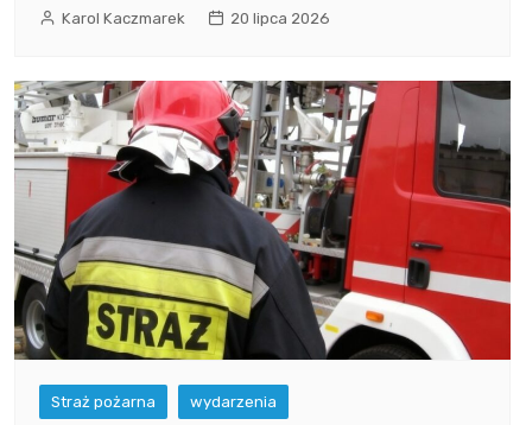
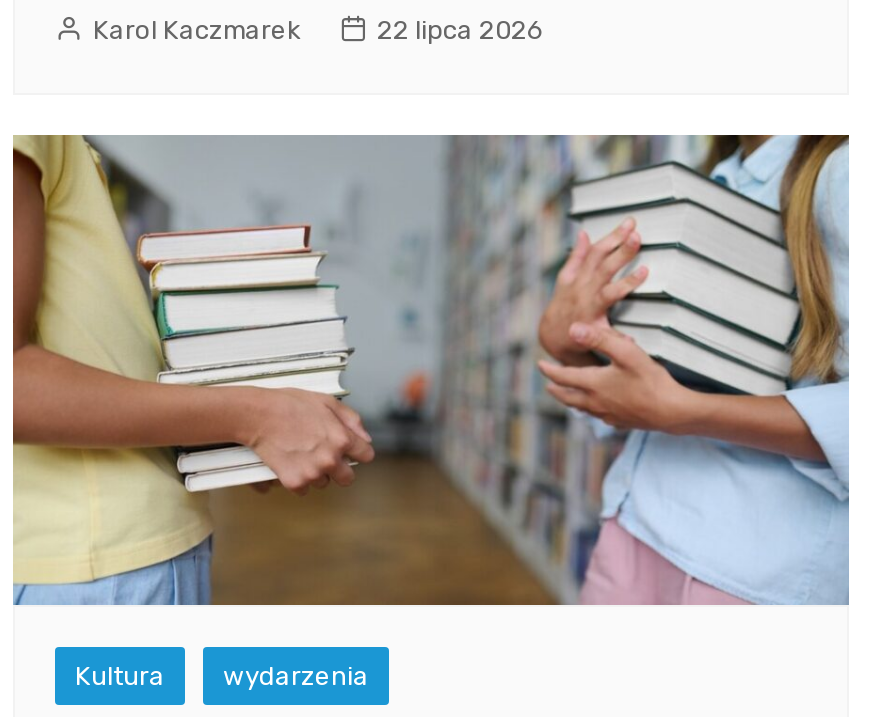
[230,9,330,27] 20 lipca 2026 -> [377,14,545,44] 22 lipca 2026
[13,80,512,411] [image] | Straż pożarna -> [11,134,851,691] [image] | Kultura

